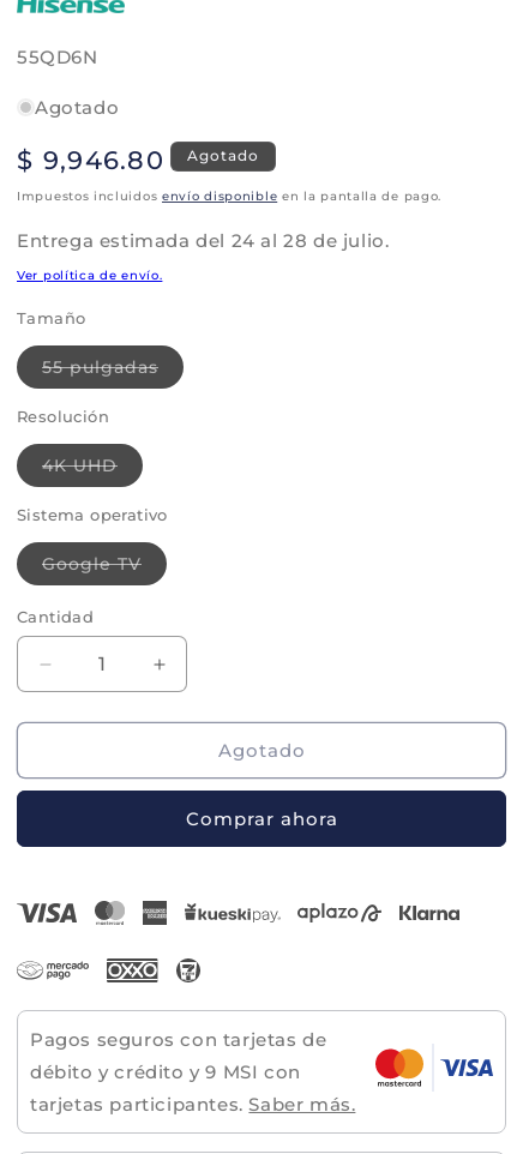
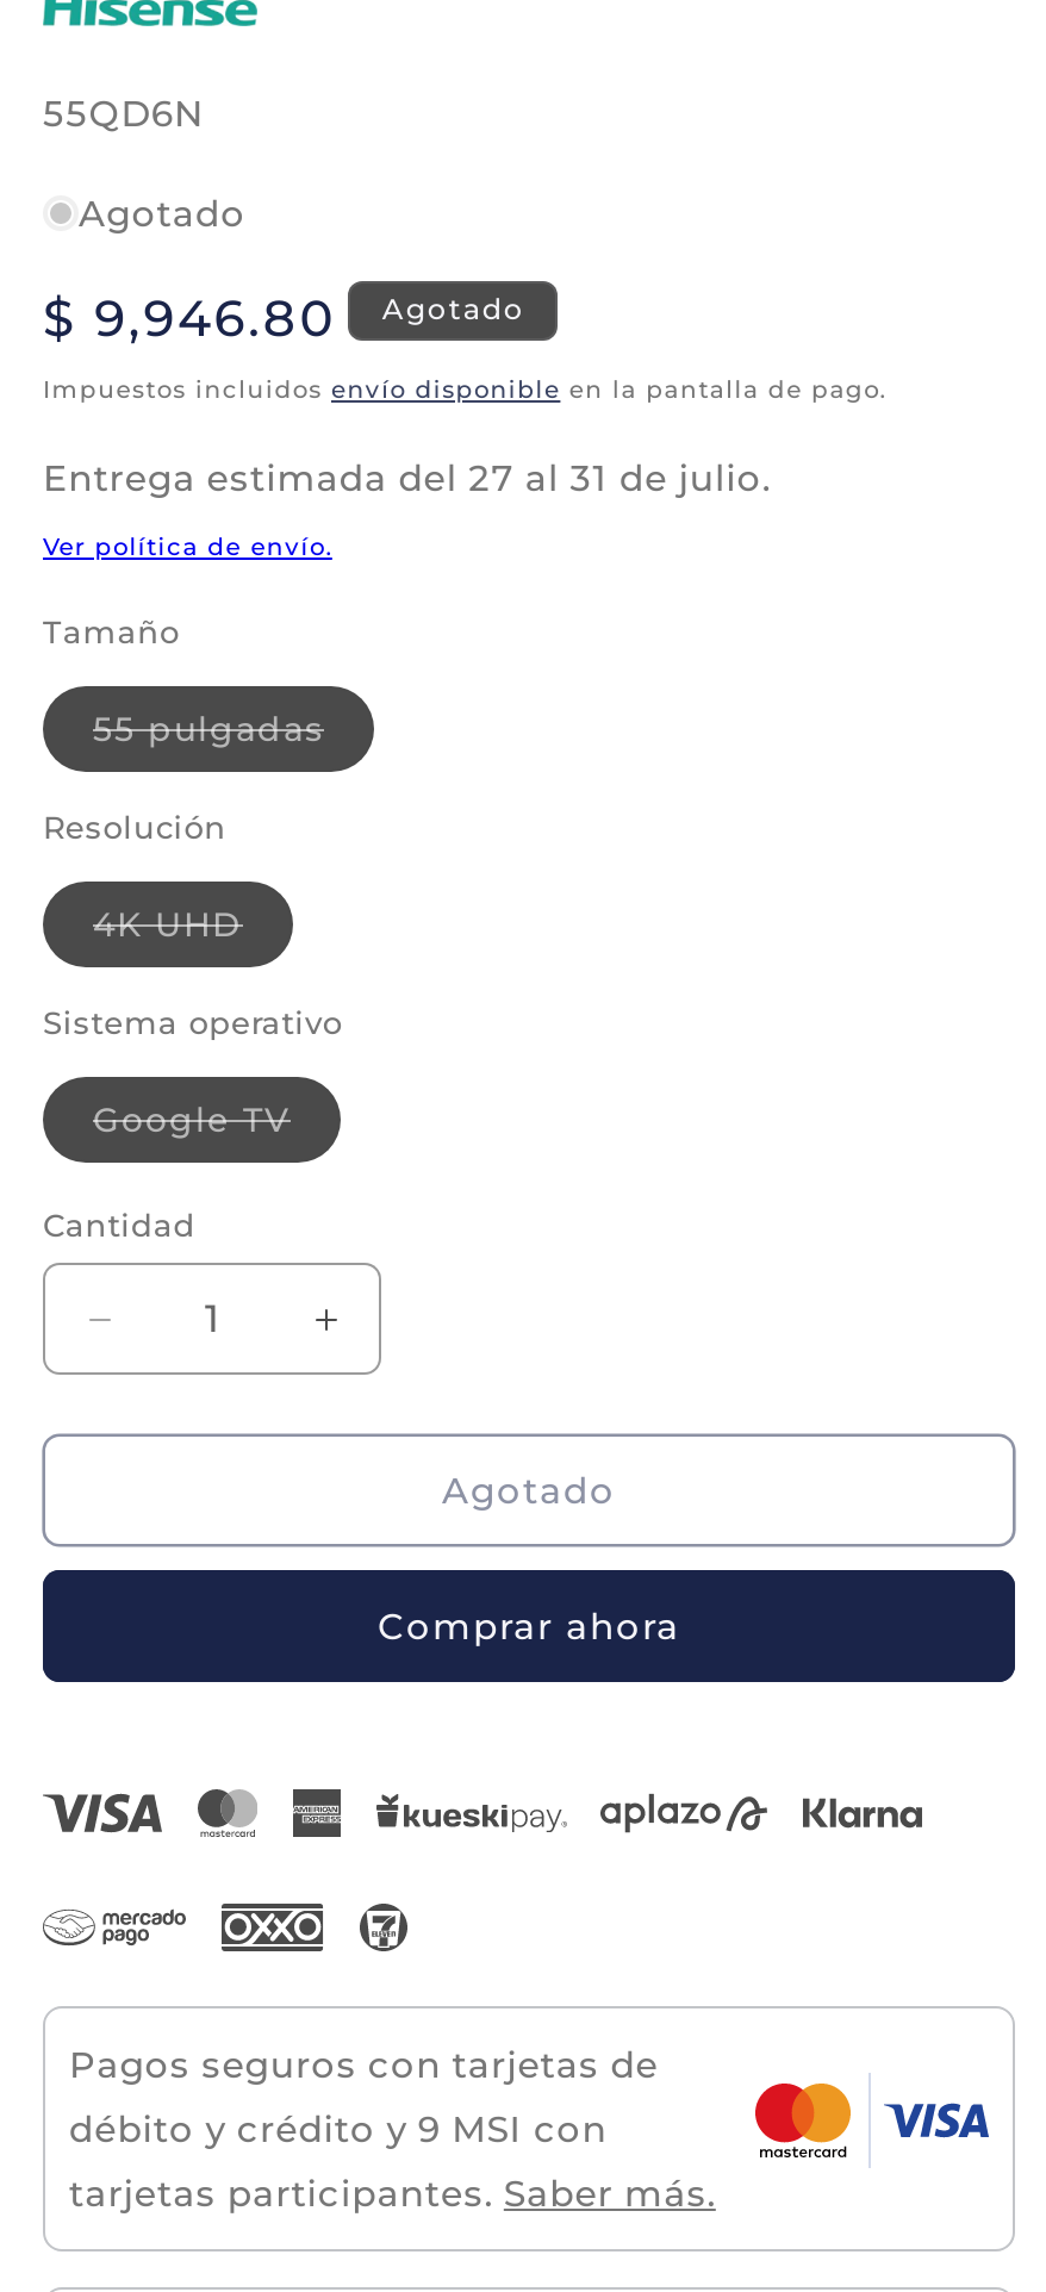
[17,230,389,252] Entrega estimada del 24 al 28 de julio. -> [43,456,771,501] Entrega estimada del 27 al 31 de julio.

